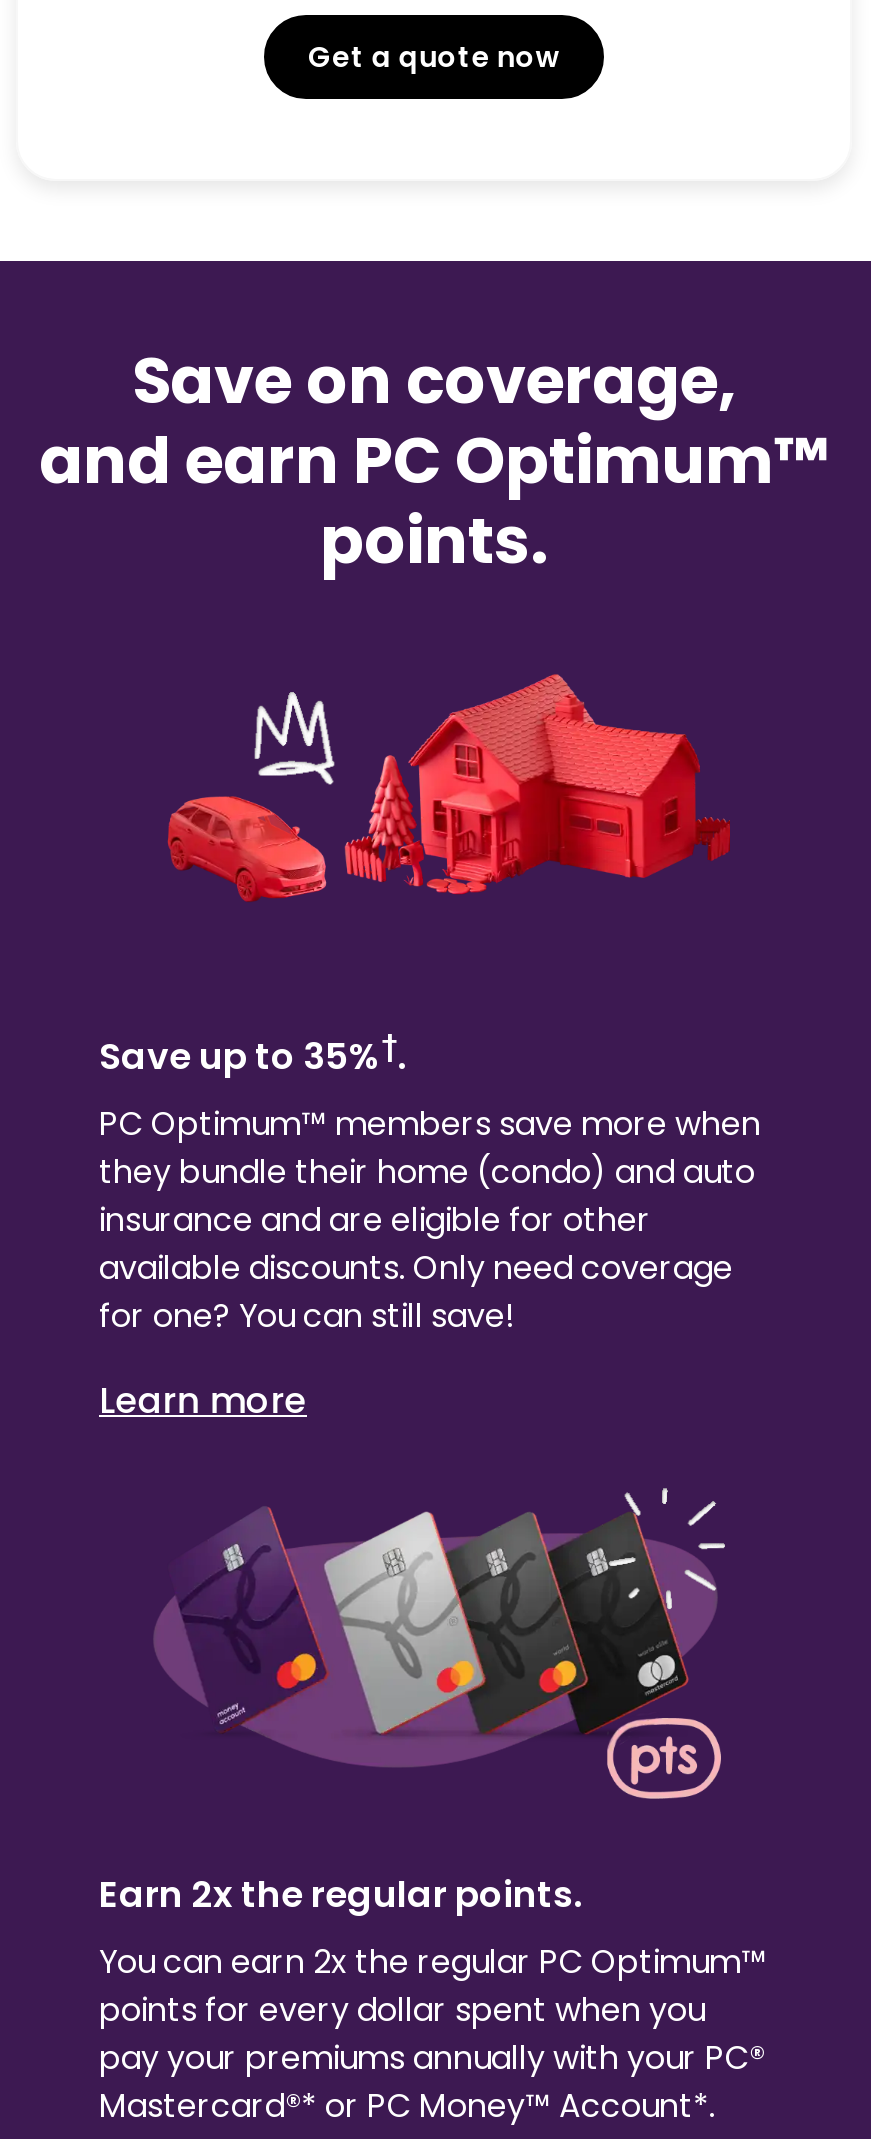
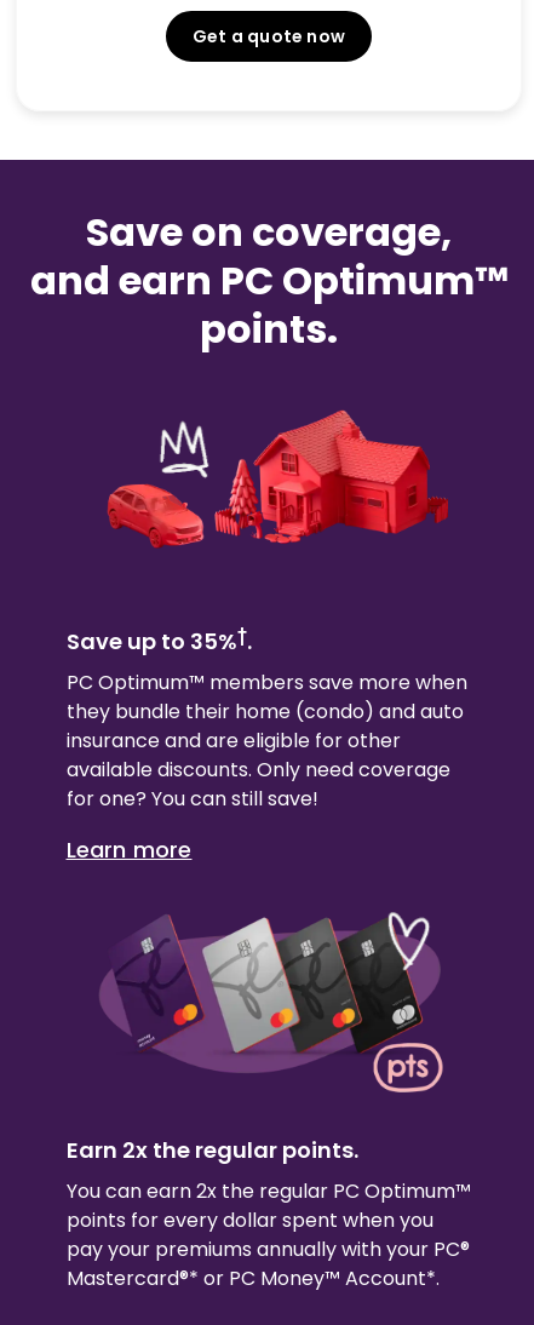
[610,1486,726,1610] [image] -> [375,905,444,976] [image]

